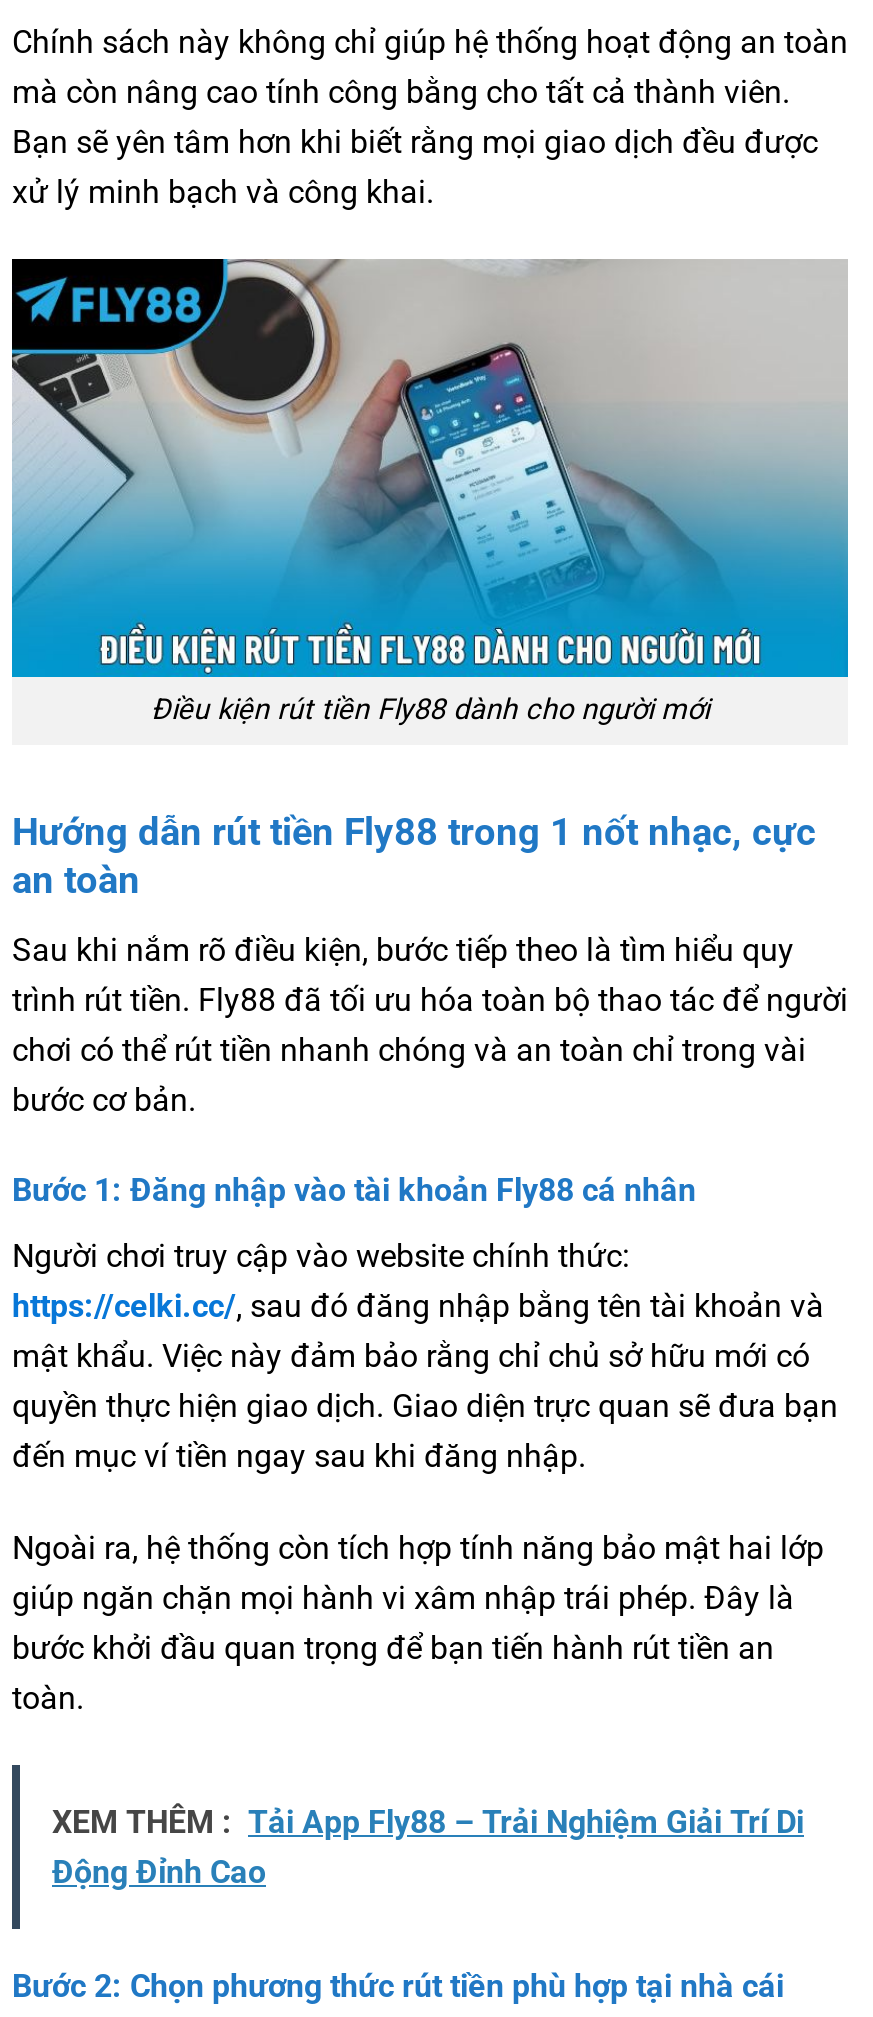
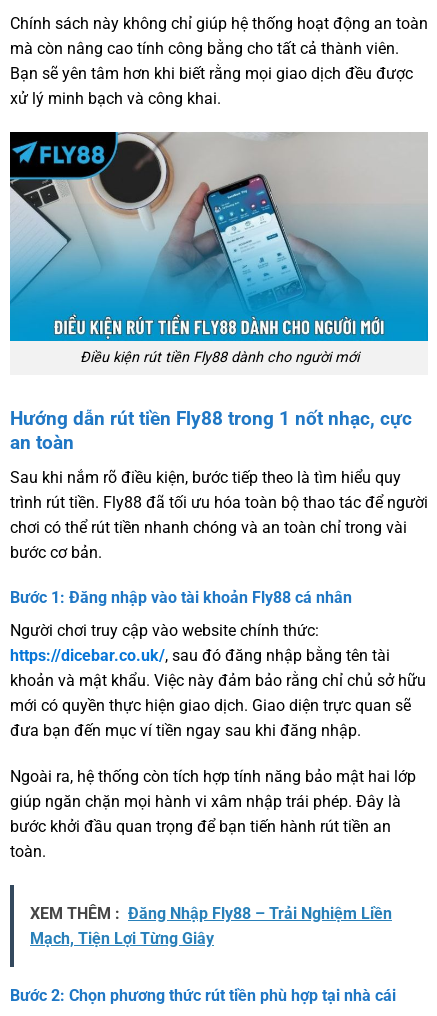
[12,1288,838,1476] https://celki.cc/, sau đó đăng nhập bằng tên tài khoản và | mật khẩu. Việc này đảm bảo rằng chỉ chủ sở hữu mới có | quyền thực hiện giao dịch. Giao diện trực quan sẽ đưa bạn | đến mục ví tiền ngay sau khi đăng nhập. -> [10,646,426,740] https://dicebar.co.uk/, sau đó đăng nhập bằng tên tài | khoản và mật khẩu. Việc này đảm bảo rằng chỉ chủ sở hữu | mới có quyền thực hiện giao dịch. Giao diện trực quan sẽ | đưa bạn đến mục ví tiền ngay sau khi đăng nhập.
[52,1803,804,1891] XEM THÊM : Tải App Fly88 – Trải Nghiệm Giải Trí Di | Động Đỉnh Cao -> [30,904,392,948] XEM THÊM : Đăng Nhập Fly88 – Trải Nghiệm Liền | Mạch, Tiện Lợi Từng Giây

